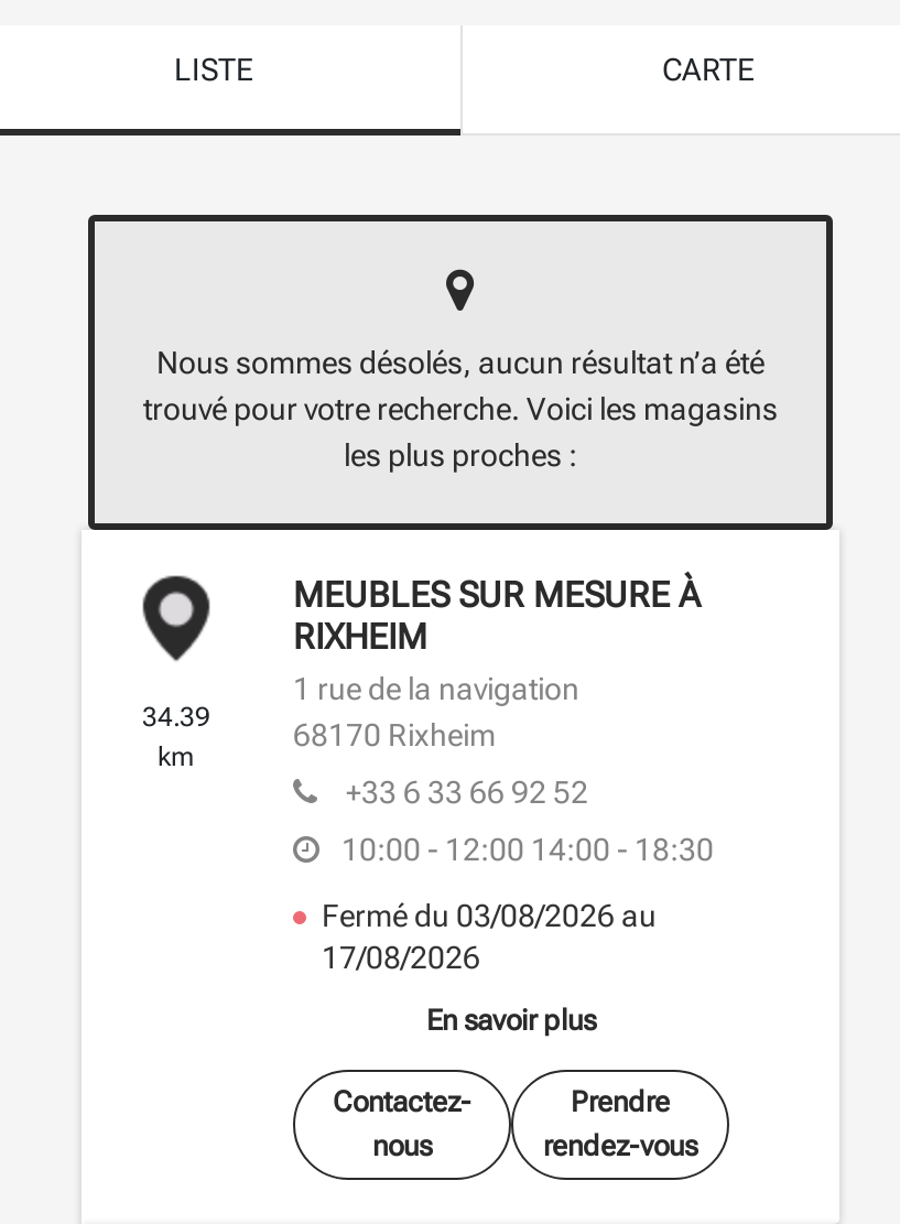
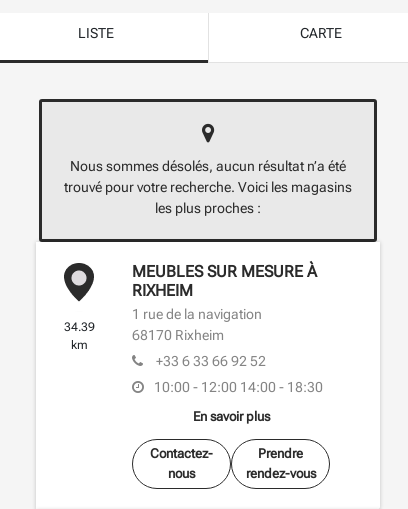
[322,898,657,975] Fermé du 03/08/2026 au | 17/08/2026 -> none

